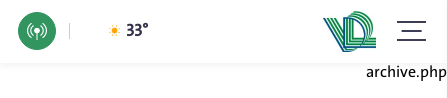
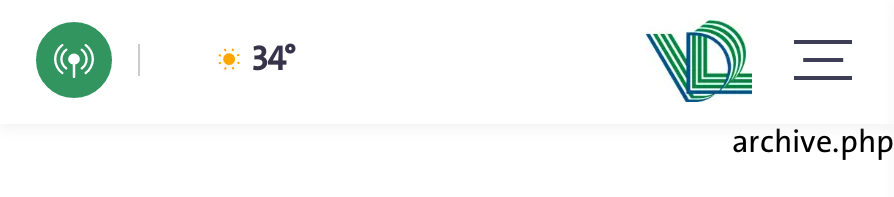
[126,15,148,44] 33° -> [251,29,295,87] 34°

